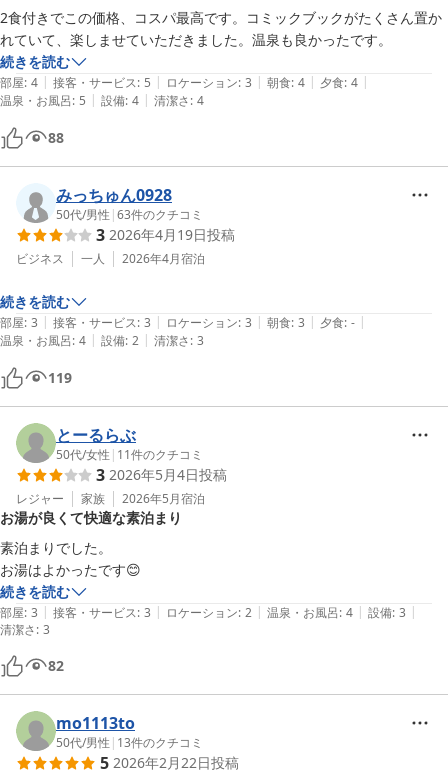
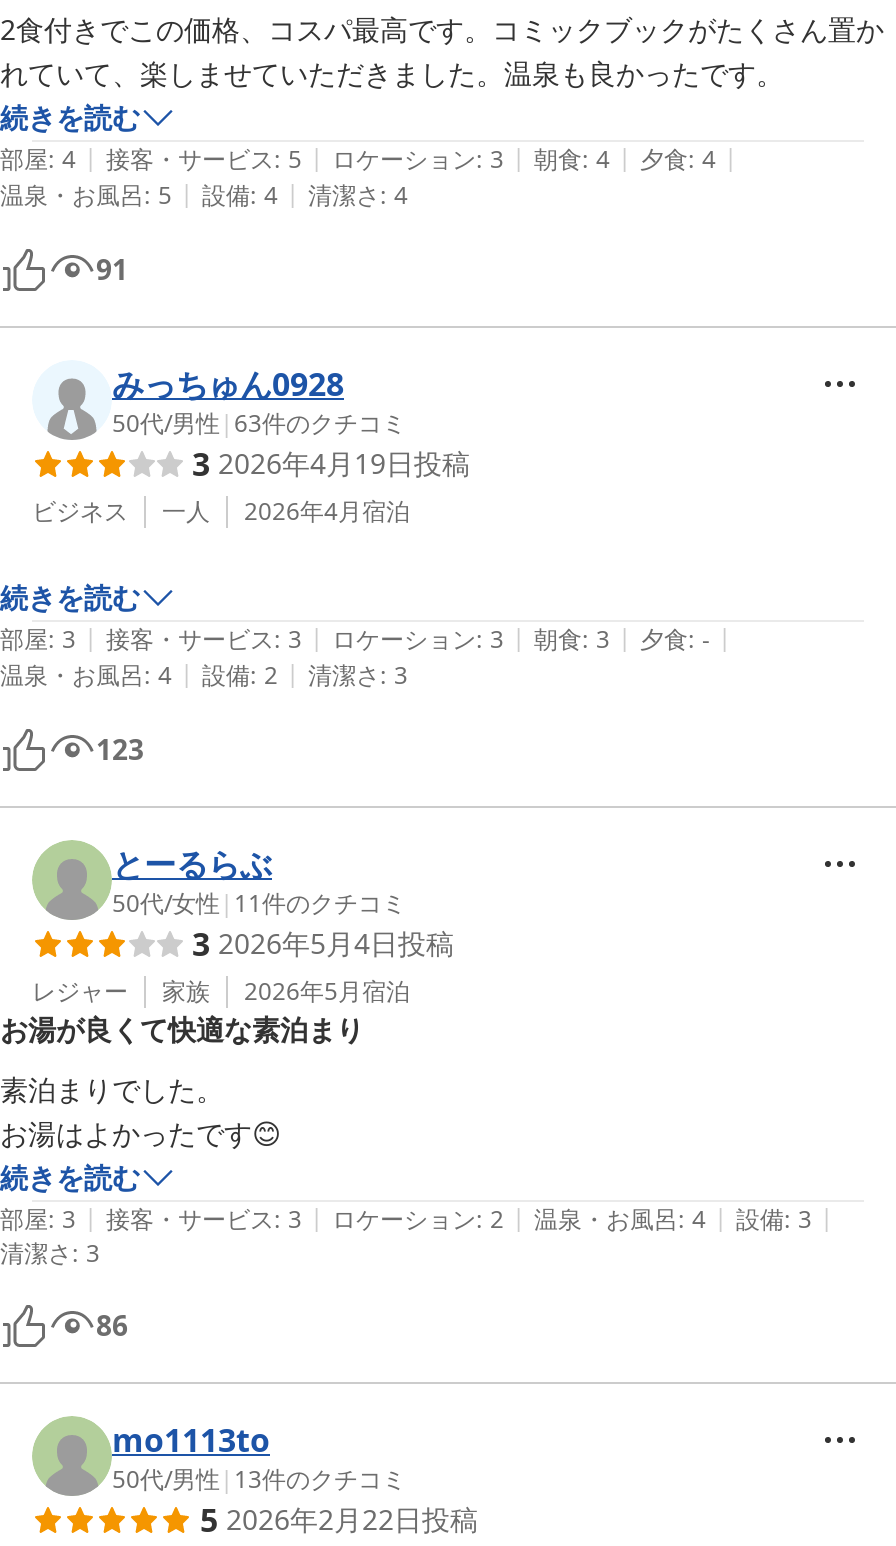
[48,128,64,147] 88 -> [96,250,128,288] 91
[48,368,72,387] 119 -> [96,730,144,768] 123
[48,656,64,675] 82 -> [96,1306,128,1344] 86

